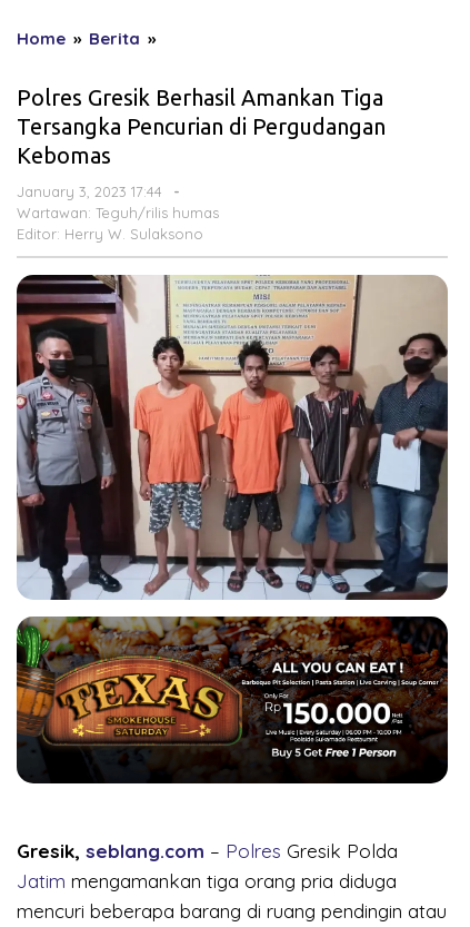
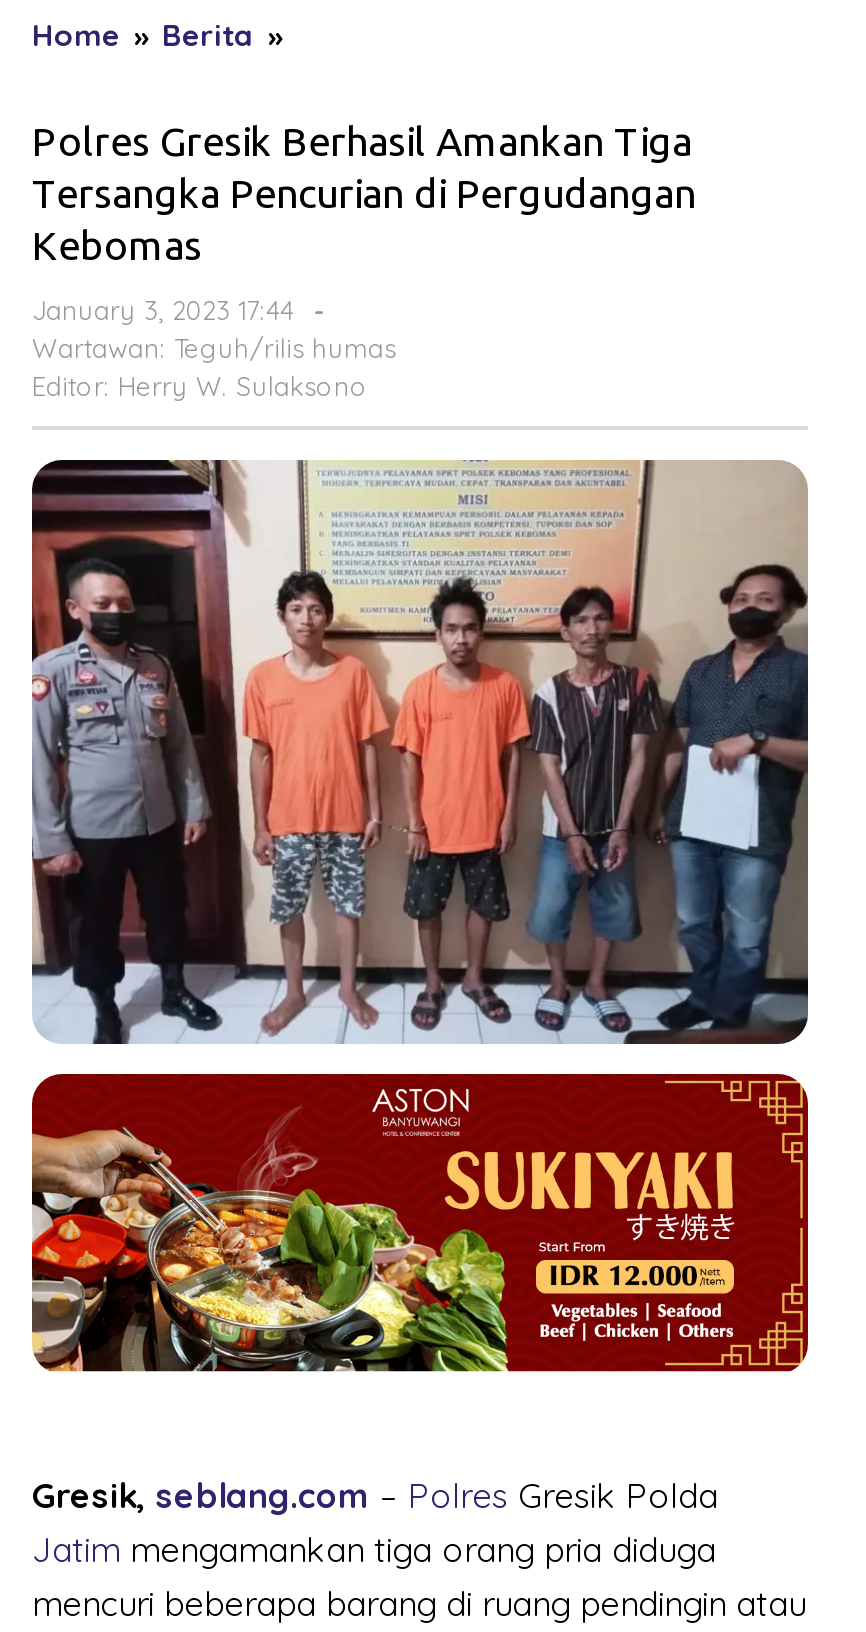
[16,615,449,785] [image] -> [30,1072,810,1374] [image]

